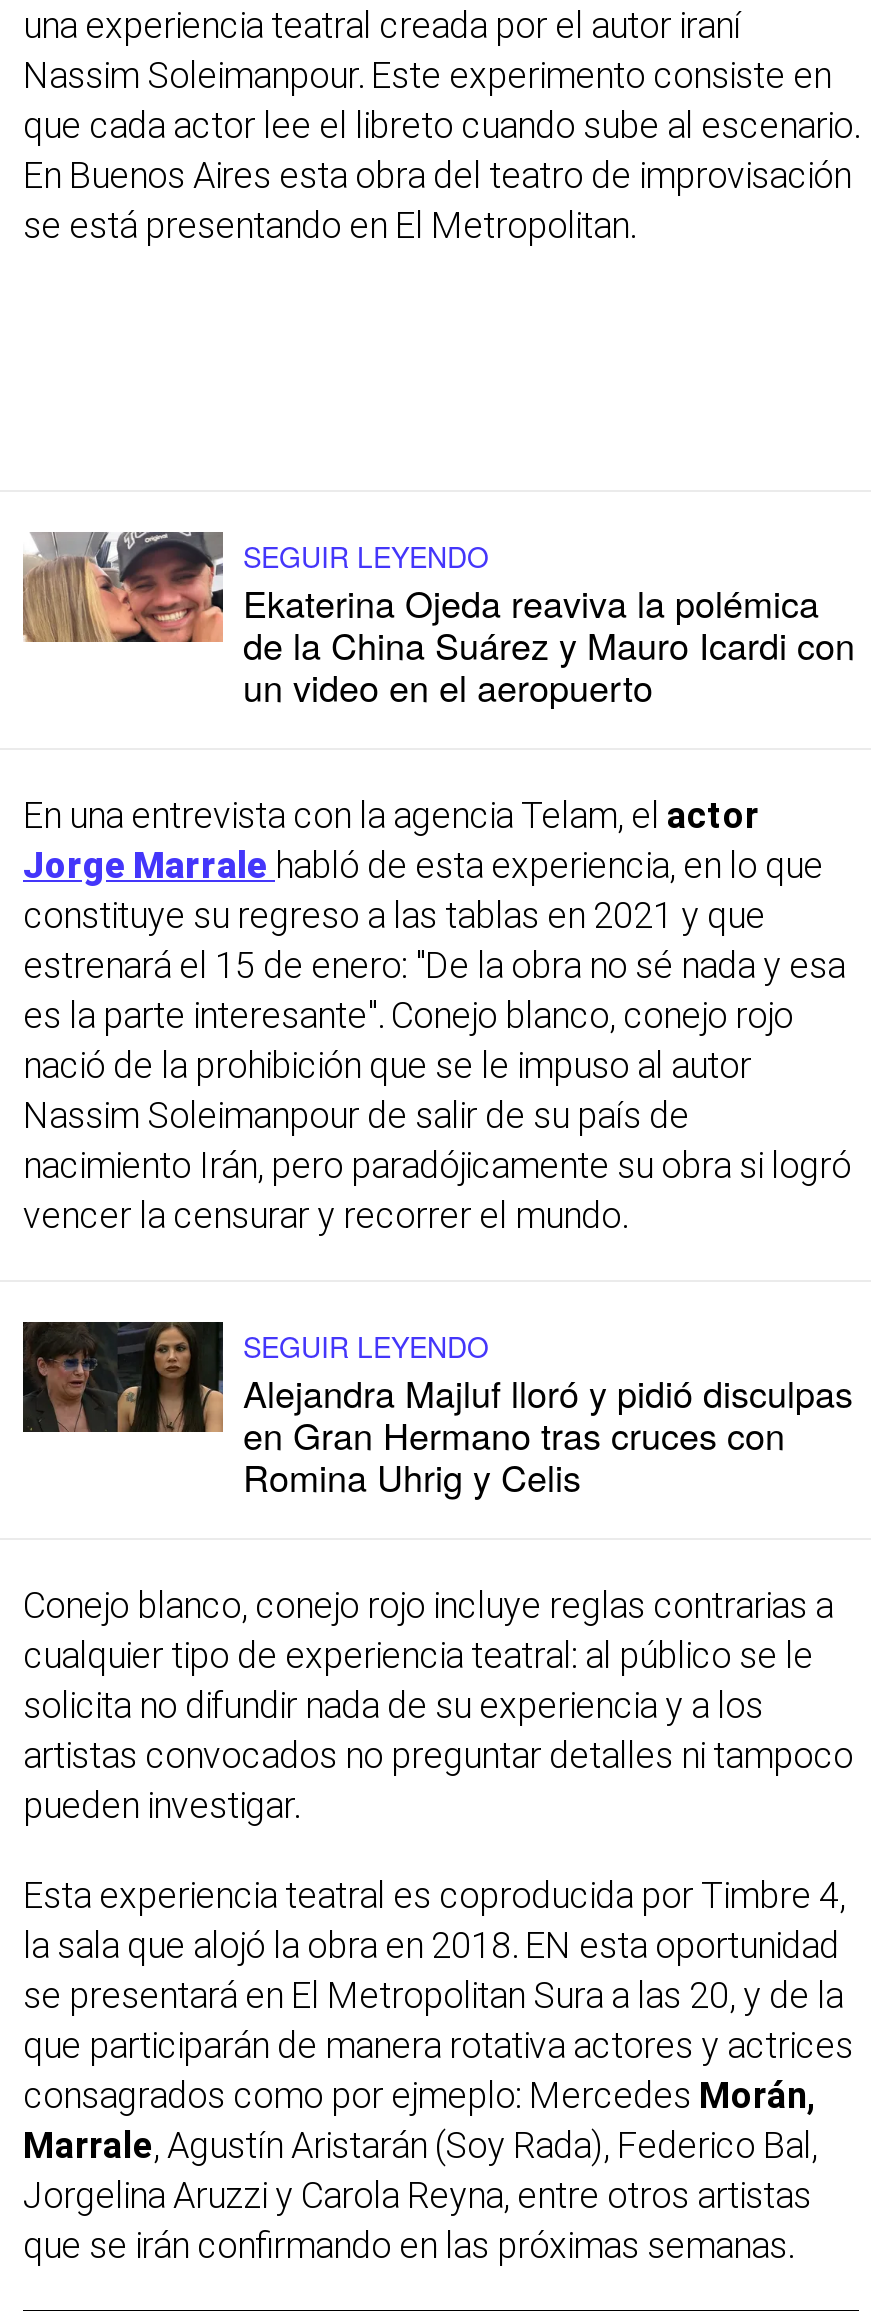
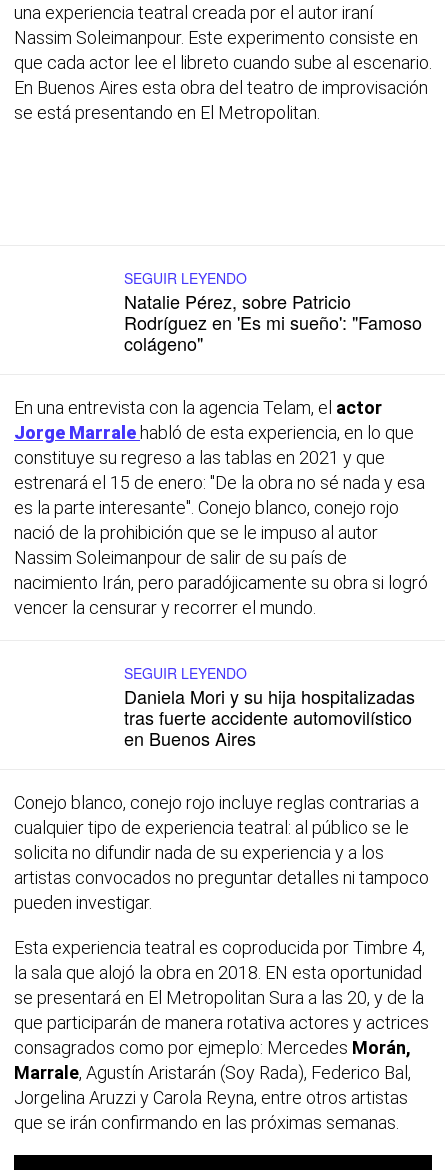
[21,530,225,644] [image] -> none
[243,576,855,712] Ekaterina Ojeda reaviva la polémica | de la China Suárez y Mauro Icardi con | un video en el aeropuerto -> [124,288,422,356] Natalie Pérez, sobre Patricio | Rodríguez en 'Es mi sueño': "Famoso | colágeno"
[21,1320,225,1434] [image] -> none
[243,1366,853,1502] Alejandra Majluf lloró y pidió disculpas | en Gran Hermano tras cruces con | Romina Uhrig y Celis -> [124,683,415,751] Daniela Mori y su hija hospitalizadas | tras fuerte accidente automovilístico | en Buenos Aires

